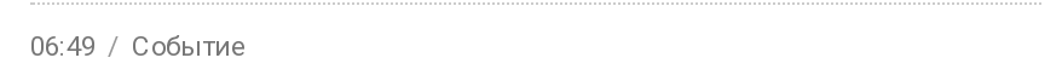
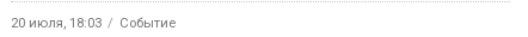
[30,33,246,64] 06:49 Событие -> [11,16,176,32] 20 июля, 18:03 Событие

